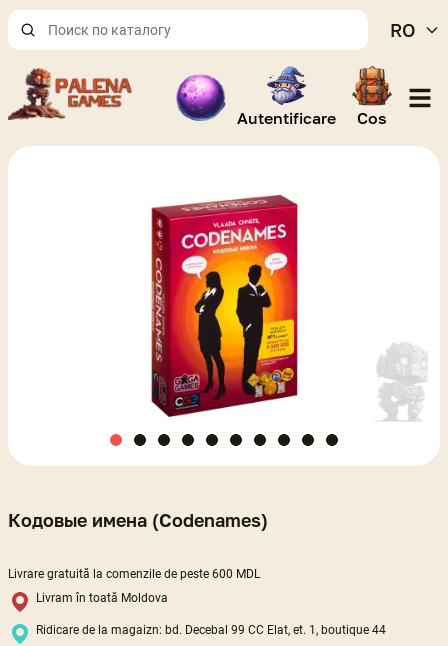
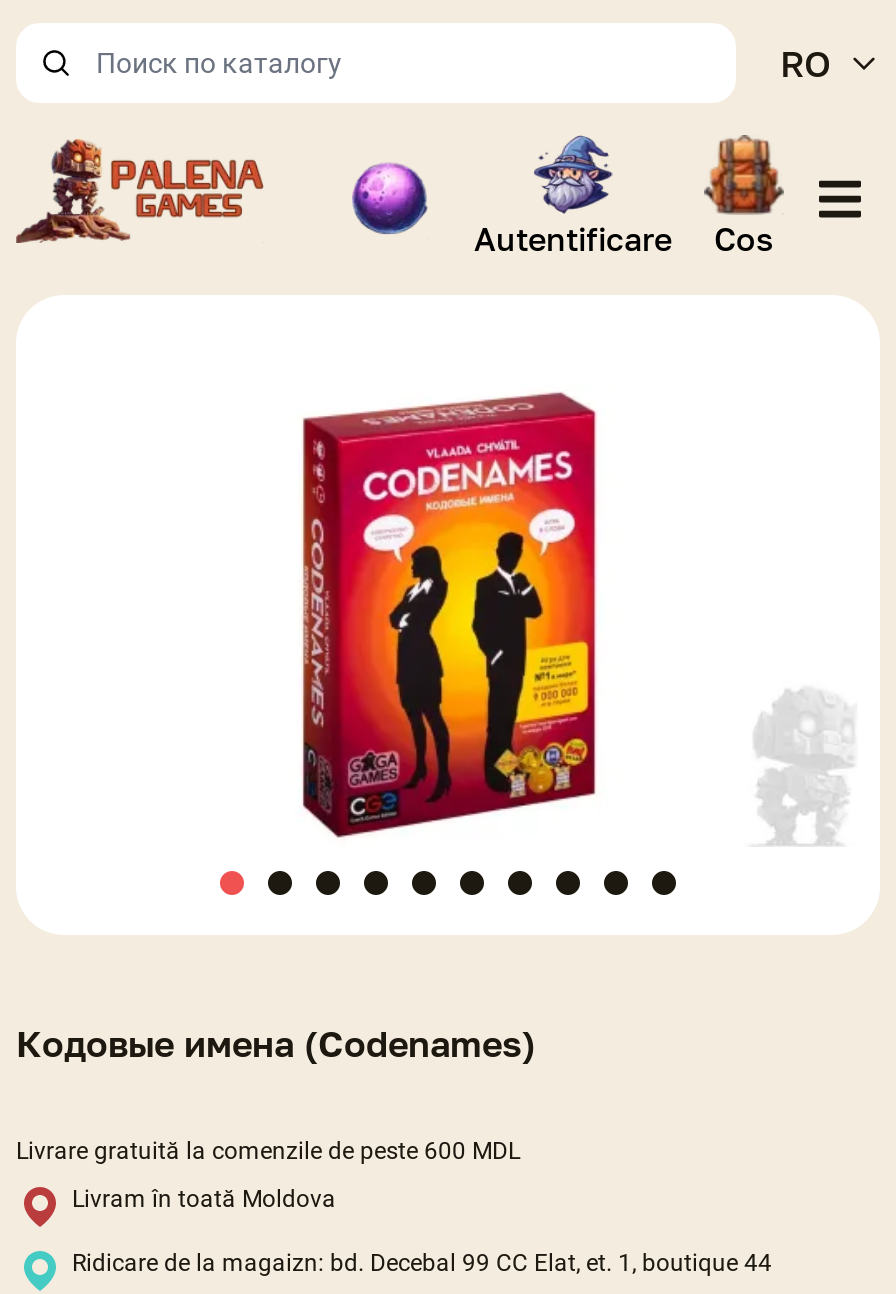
[182,74,226,122] [image] -> [368,153,450,245] [image]

